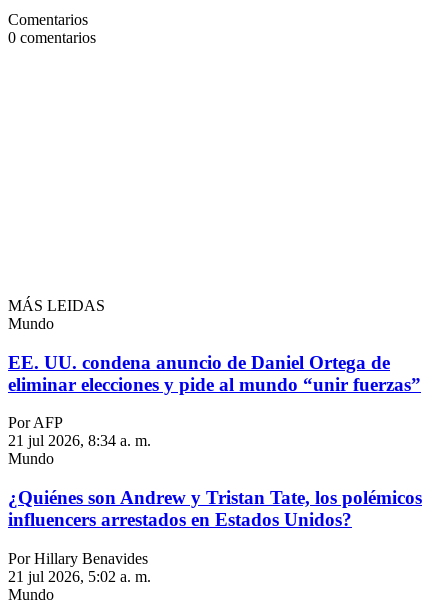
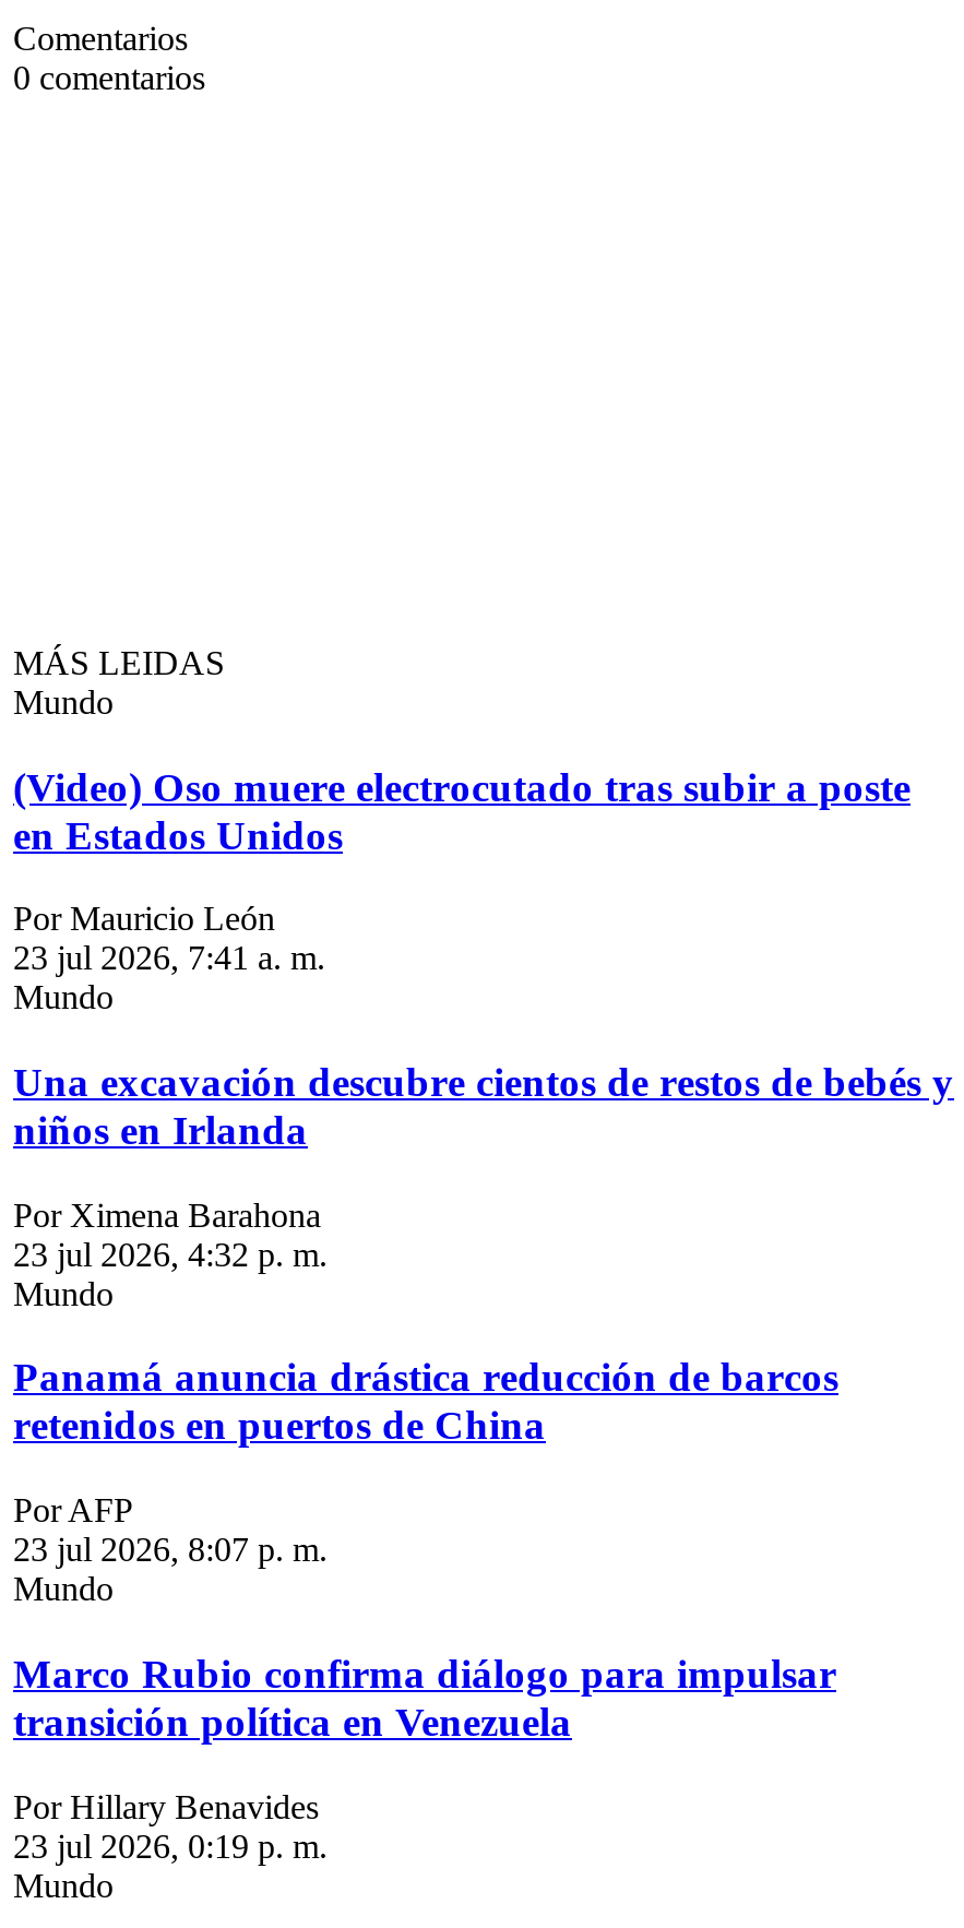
[8,351,421,394] EE. UU. condena anuncio de Daniel Ortega de | eliminar elecciones y pide al mundo “unir fuerzas” -> [13,763,954,1449] (Video) Oso muere electrocutado tras subir a poste | en Estados Unidos | Por Mauricio León | 23 jul 2026, 7:41 a. m. | Mundo | Una excavación descubre cientos de restos de bebés y | niños en Irlanda | Por Ximena Barahona | 23 jul 2026, 4:32 p. m. | Mundo | Panamá anuncia drástica reducción de barcos | retenidos en puertos de China
[8,432,151,449] 21 jul 2026, 8:34 a. m. -> [13,1531,328,1568] 23 jul 2026, 8:07 p. m.
[8,487,422,530] ¿Quiénes son Andrew y Tristan Tate, los polémicos | influencers arrestados en Estados Unidos? -> [13,1650,836,1744] Marco Rubio confirma diálogo para impulsar | transición política en Venezuela
[8,568,151,585] 21 jul 2026, 5:02 a. m. -> [13,1827,328,1864] 23 jul 2026, 0:19 p. m.

